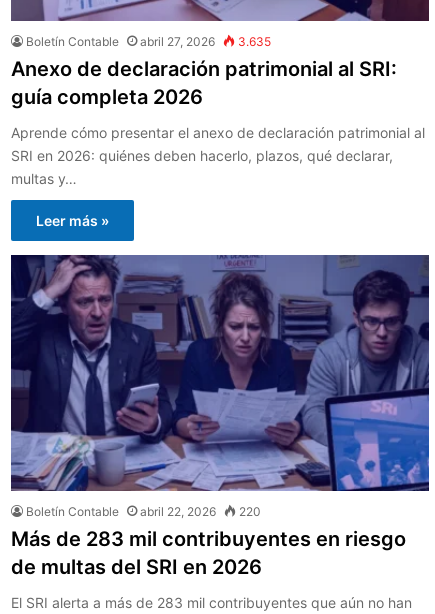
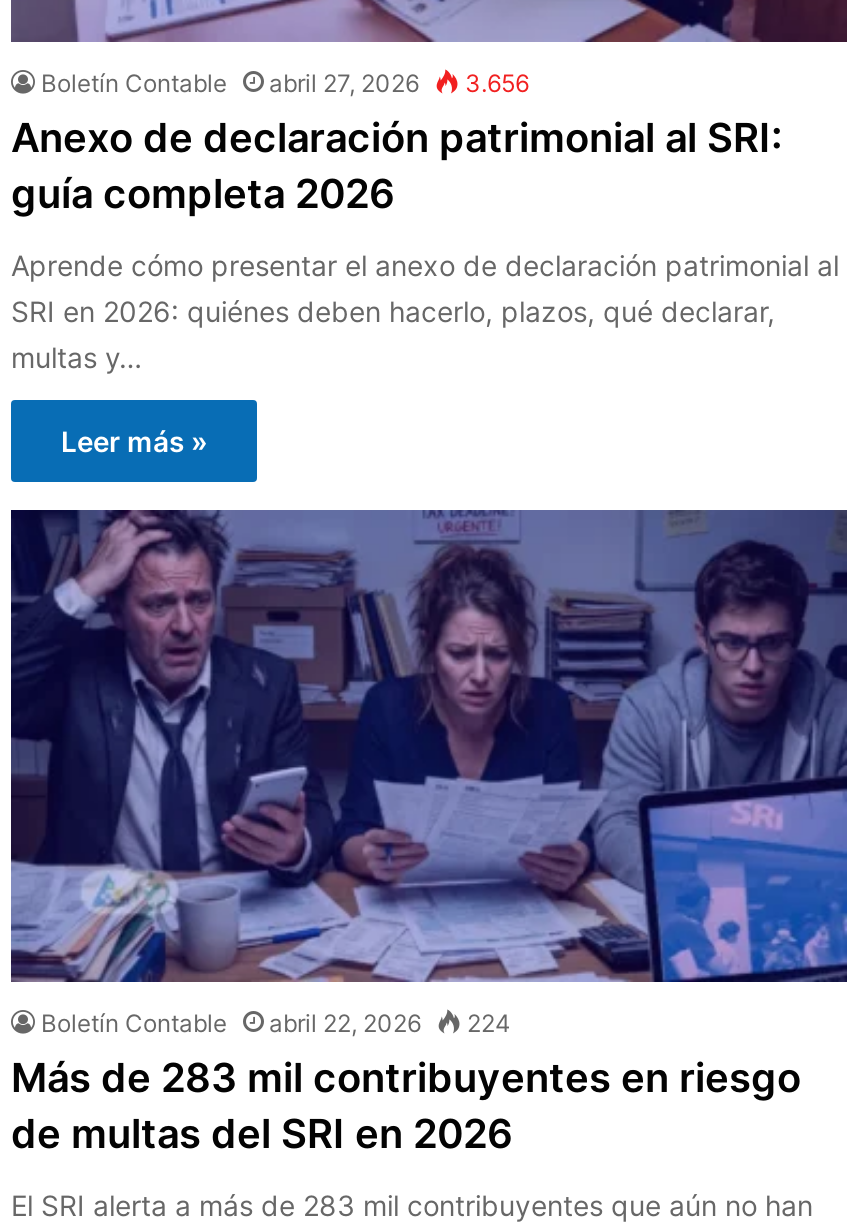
[26,34,271,49] Boletín Contable abril 27, 2026 3.635 -> [41,69,529,99] Boletín Contable abril 27, 2026 3.656
[26,504,261,519] Boletín Contable abril 22, 2026 220 -> [41,1008,511,1038] Boletín Contable abril 22, 2026 224

